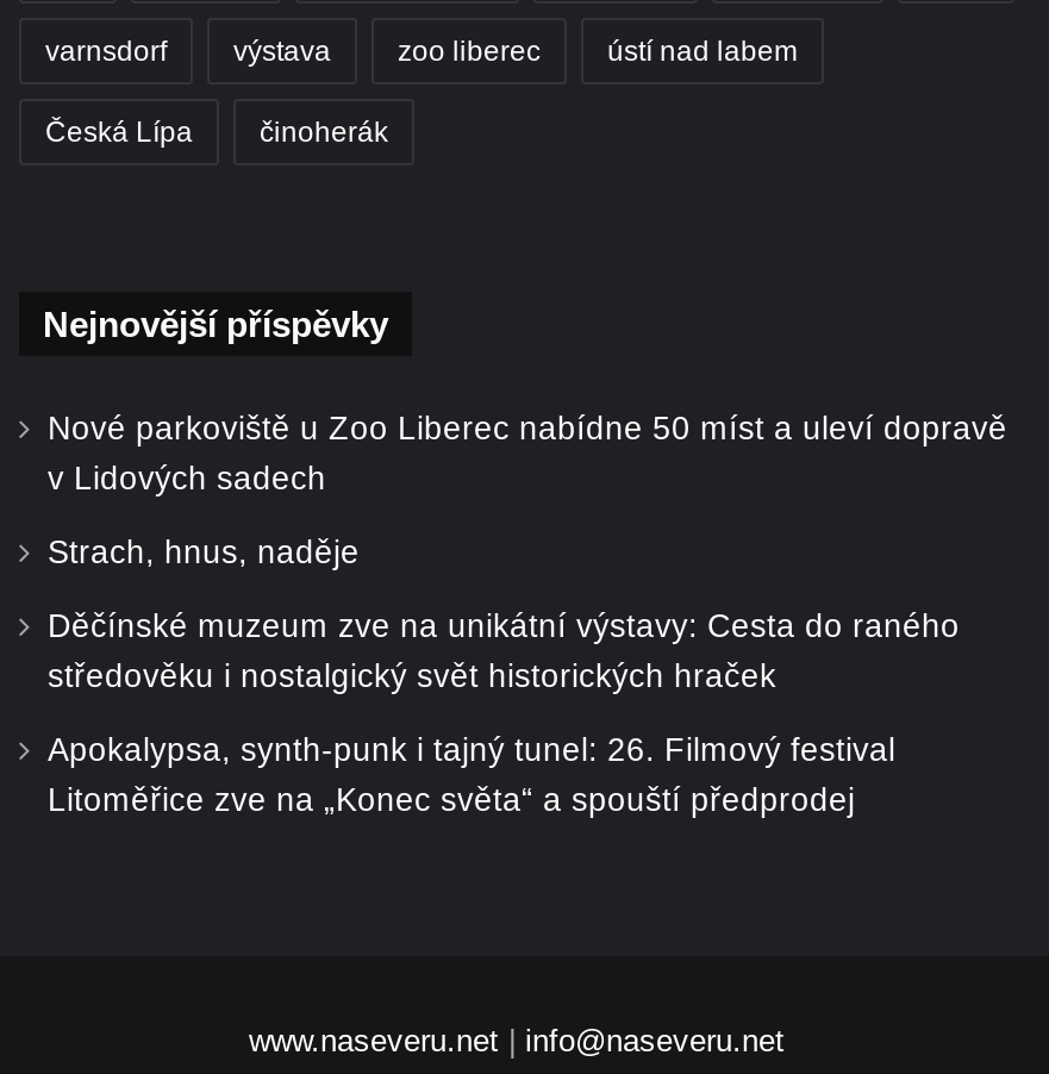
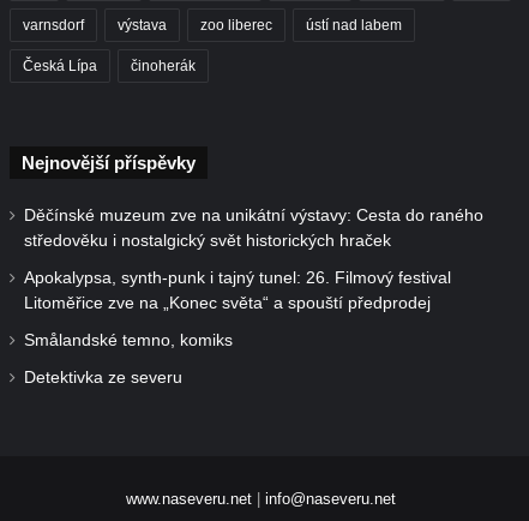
[48,411,1007,570] Nové parkoviště u Zoo Liberec nabídne 50 míst a uleví dopravě | v Lidových sadech | Strach, hnus, naděje -> none
moved [48,608,960,818] -> [24,207,483,313]: Děčínské muzeum zve na unikátní výstavy: Cesta do raného | středověku i nostalgický svět historických hraček | Apokalypsa, synth-punk i tajný tunel: 26. Filmový festival | Litoměřice zve na „Konec světa“ a spouští předprodej
none -> [24,332,233,387] Smålandské temno, komiks | Detektivka ze severu

